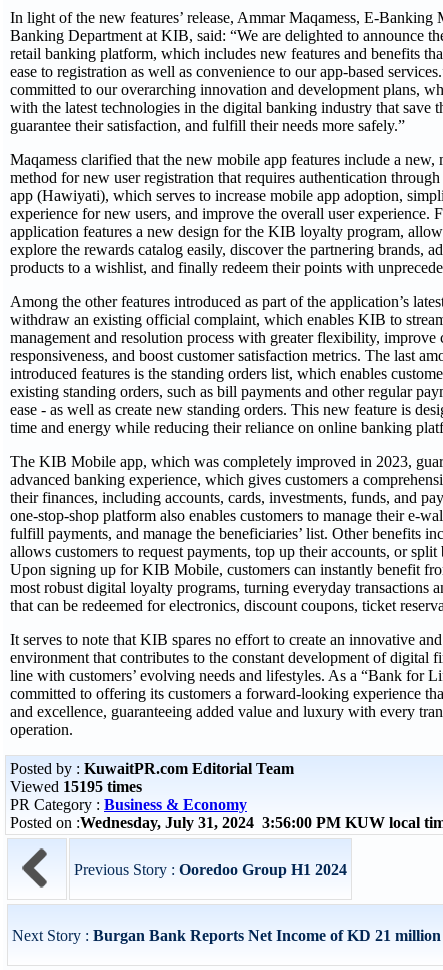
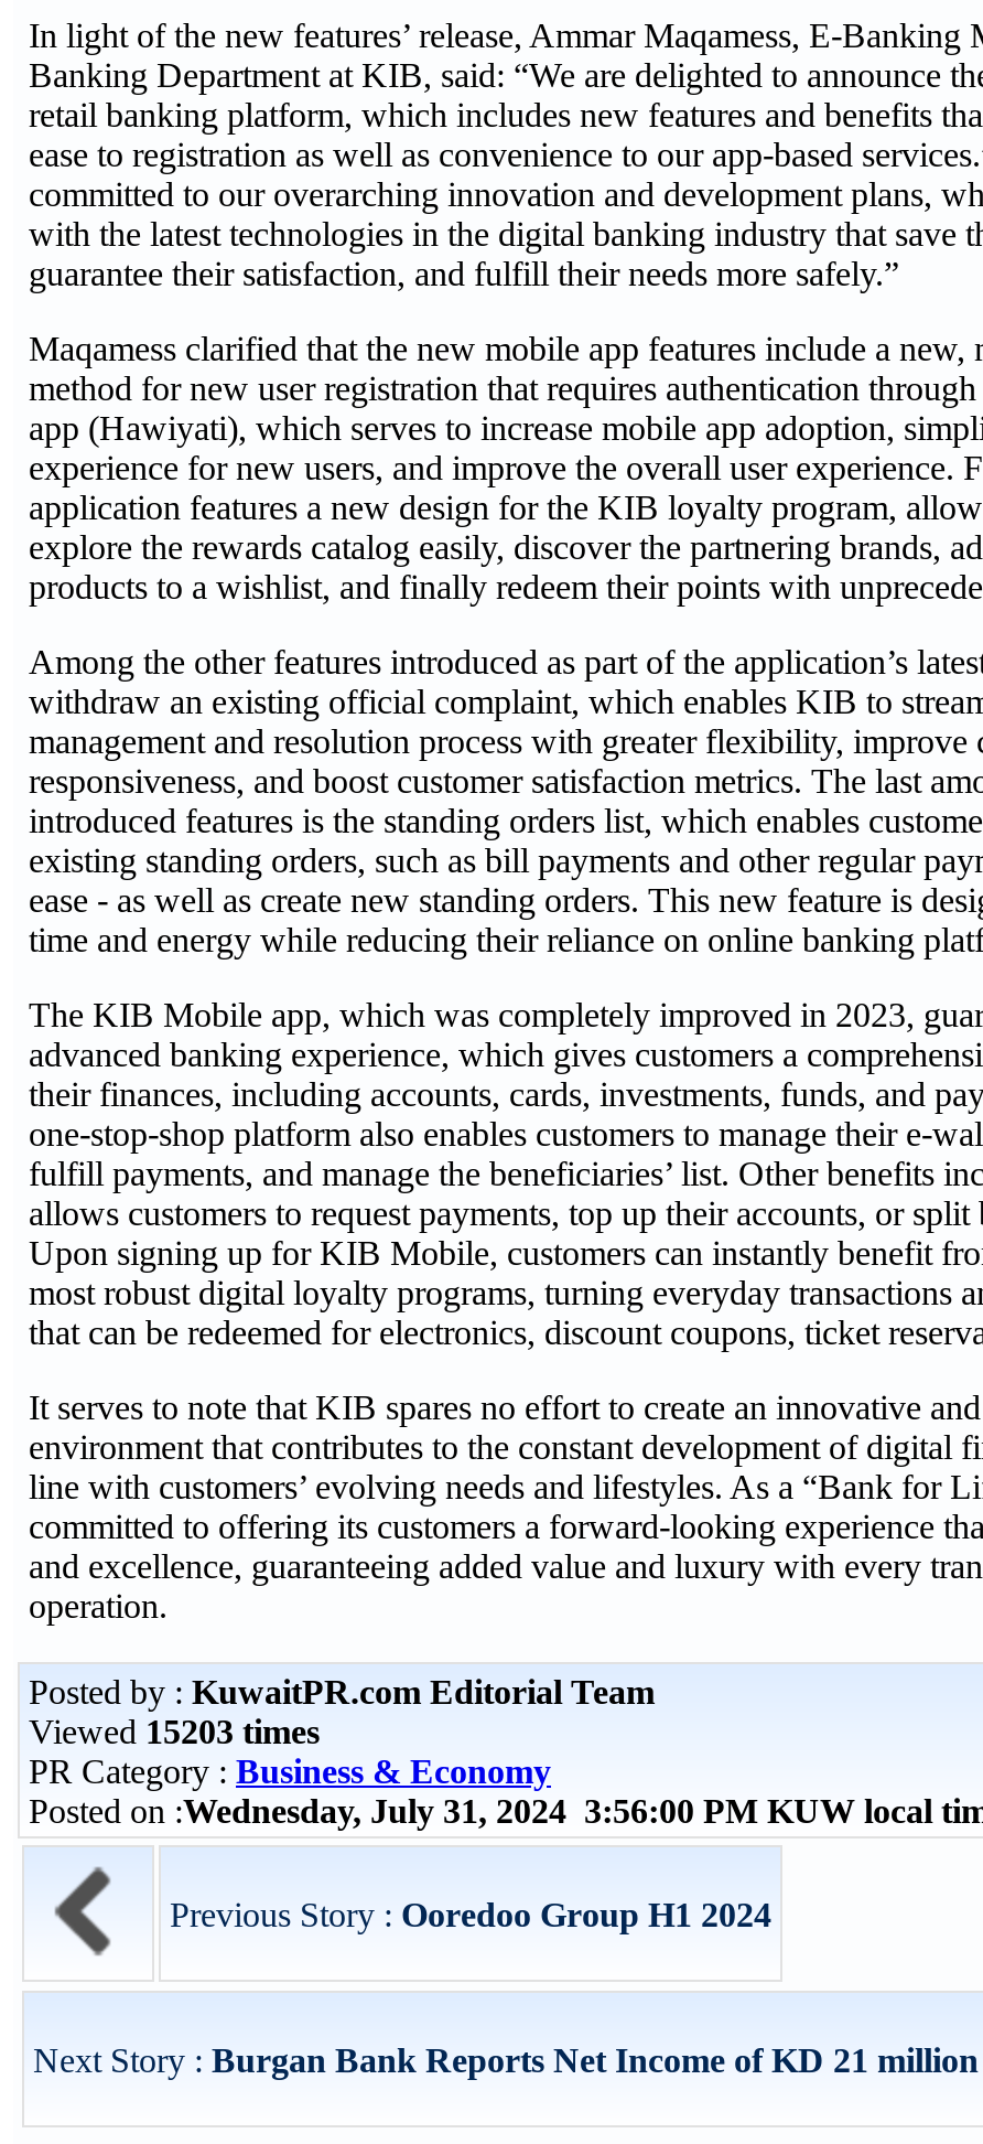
[10,778,142,795] Viewed 15195 times -> [29,1713,320,1750] Viewed 15203 times

